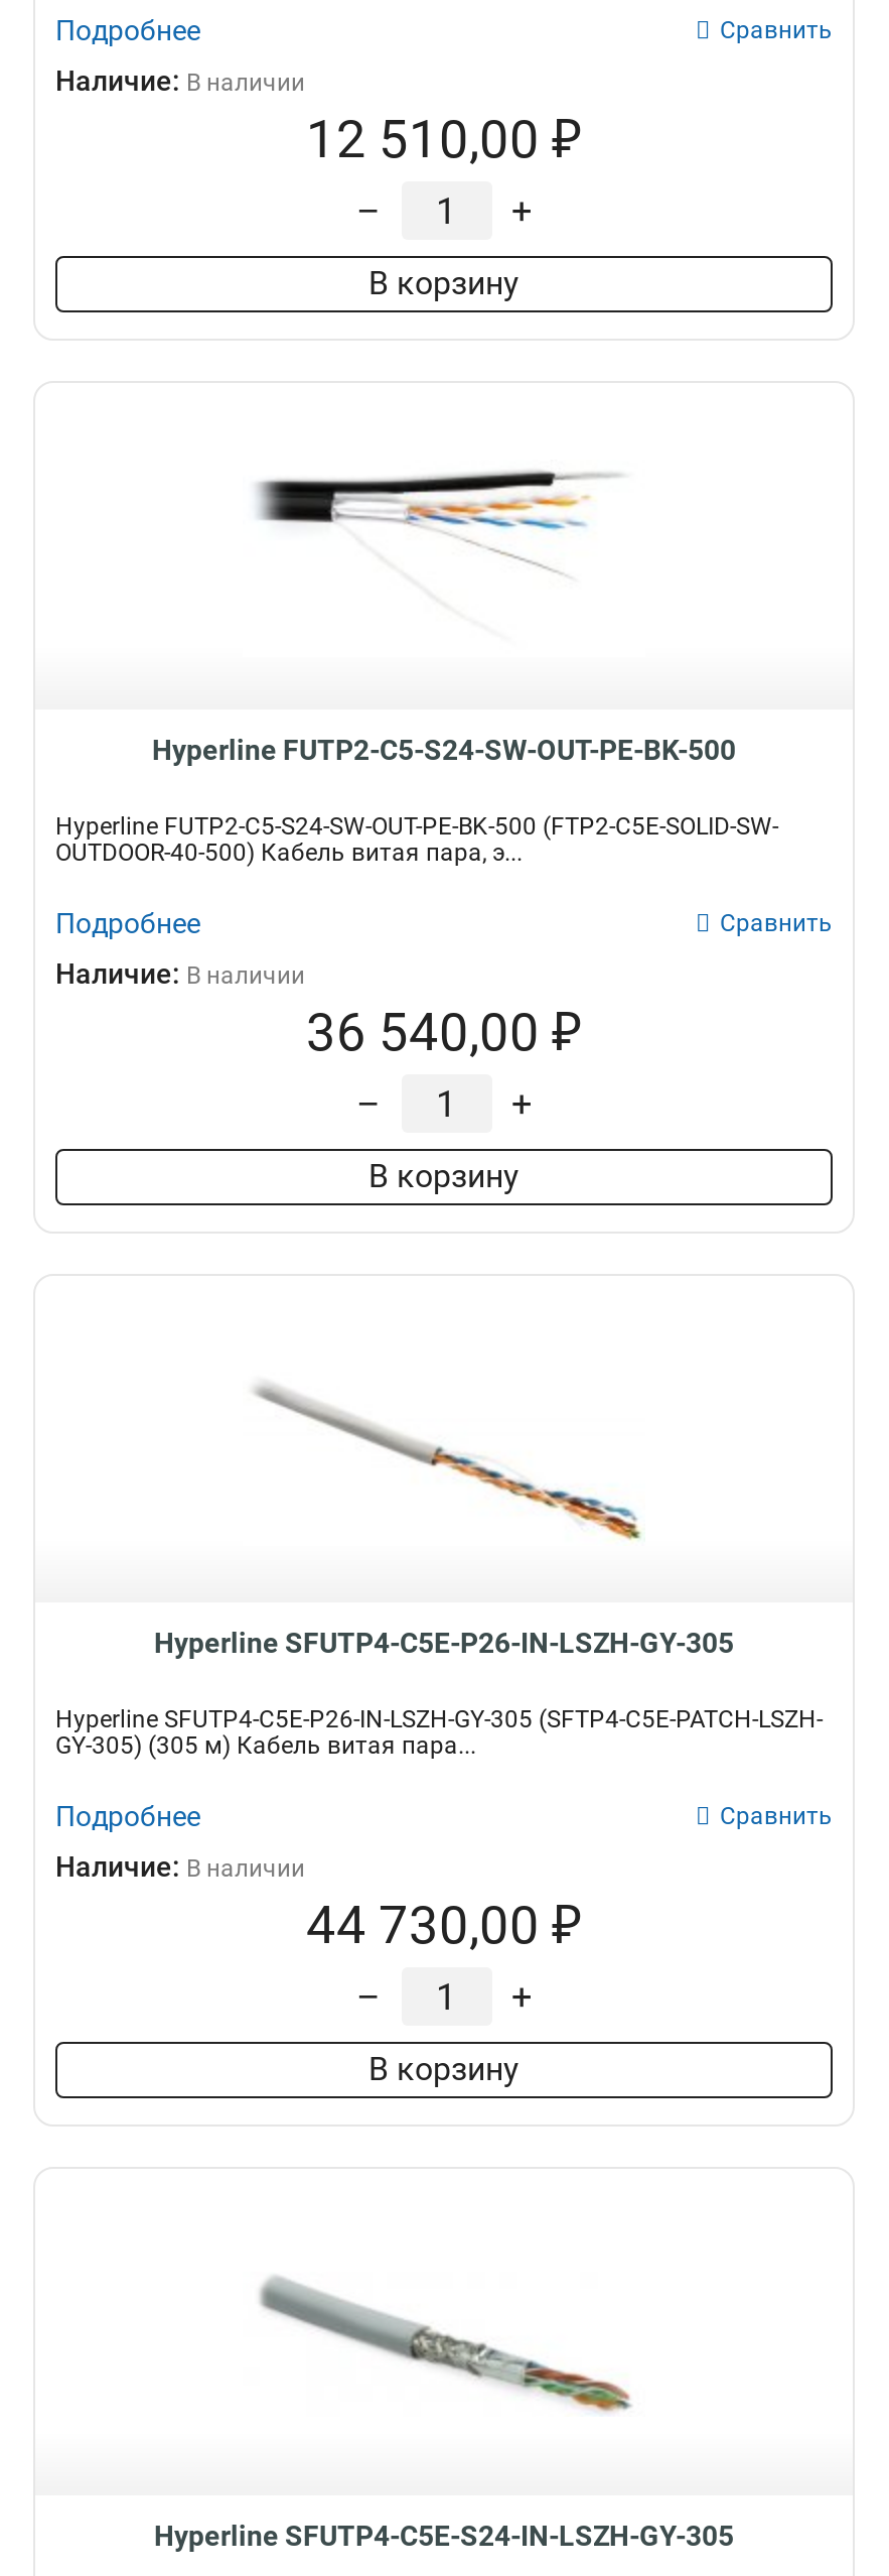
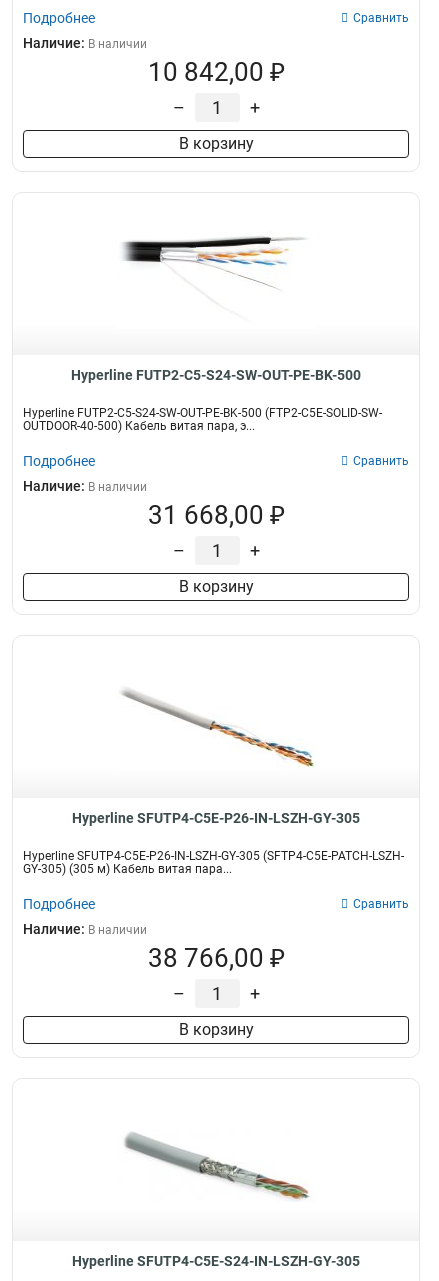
[306,109,582,169] 12 510,00 ₽ -> [147,57,284,87] 10 842,00 ₽
[306,1002,582,1062] 36 540,00 ₽ -> [147,500,284,530] 31 668,00 ₽
[306,1895,582,1955] 44 730,00 ₽ -> [147,943,284,973] 38 766,00 ₽

